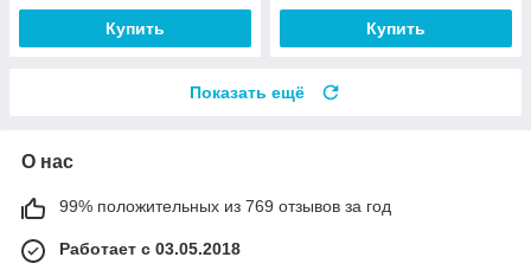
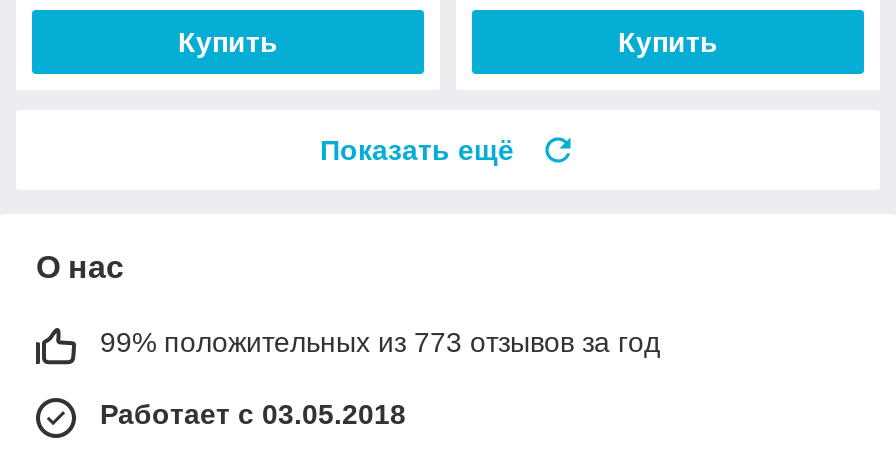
[59,196,391,215] 99% положительных из 769 отзывов за год -> [100,326,660,358] 99% положительных из 773 отзывов за год

